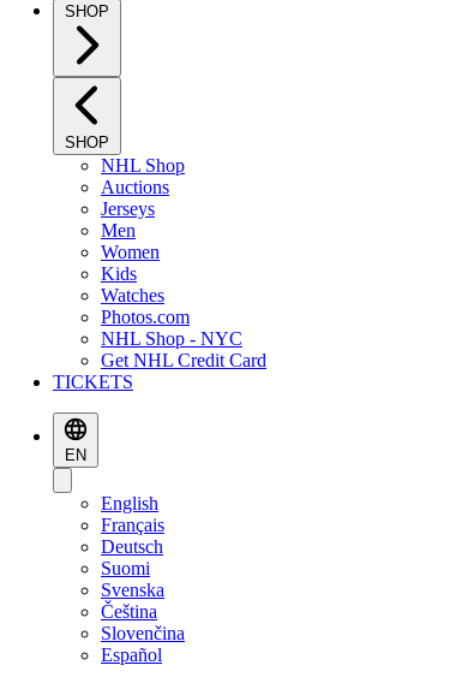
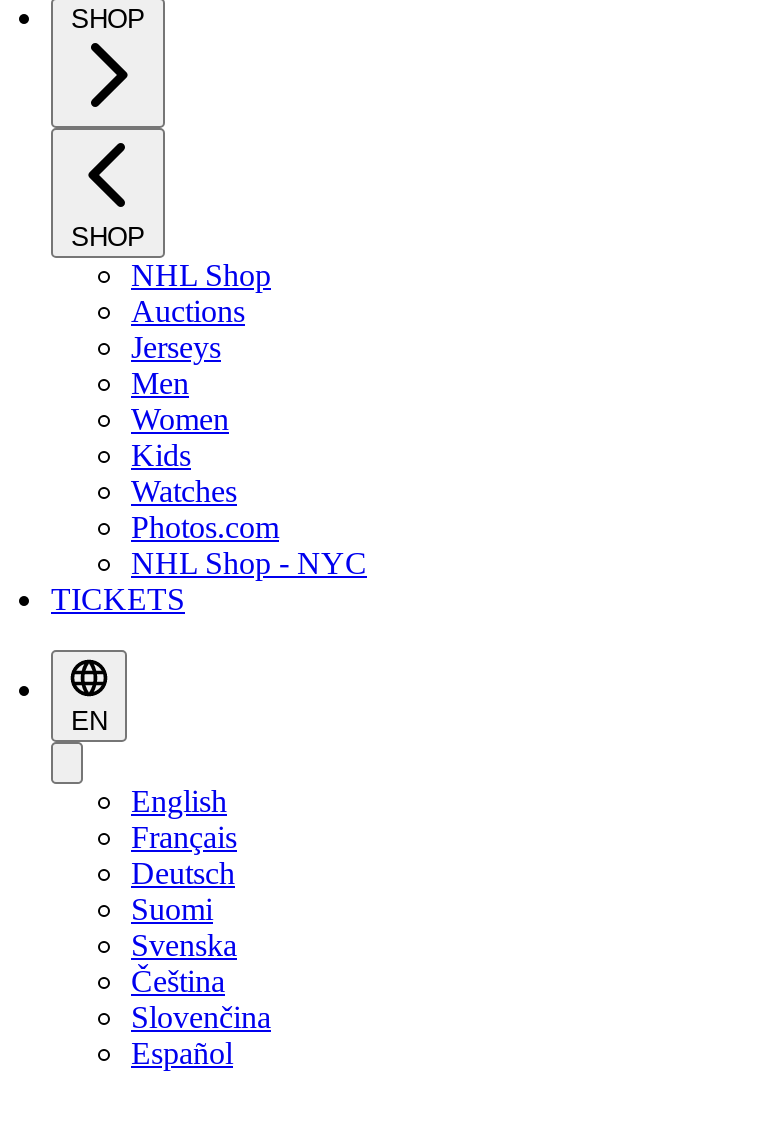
[101,350,266,370] Get NHL Credit Card -> none

